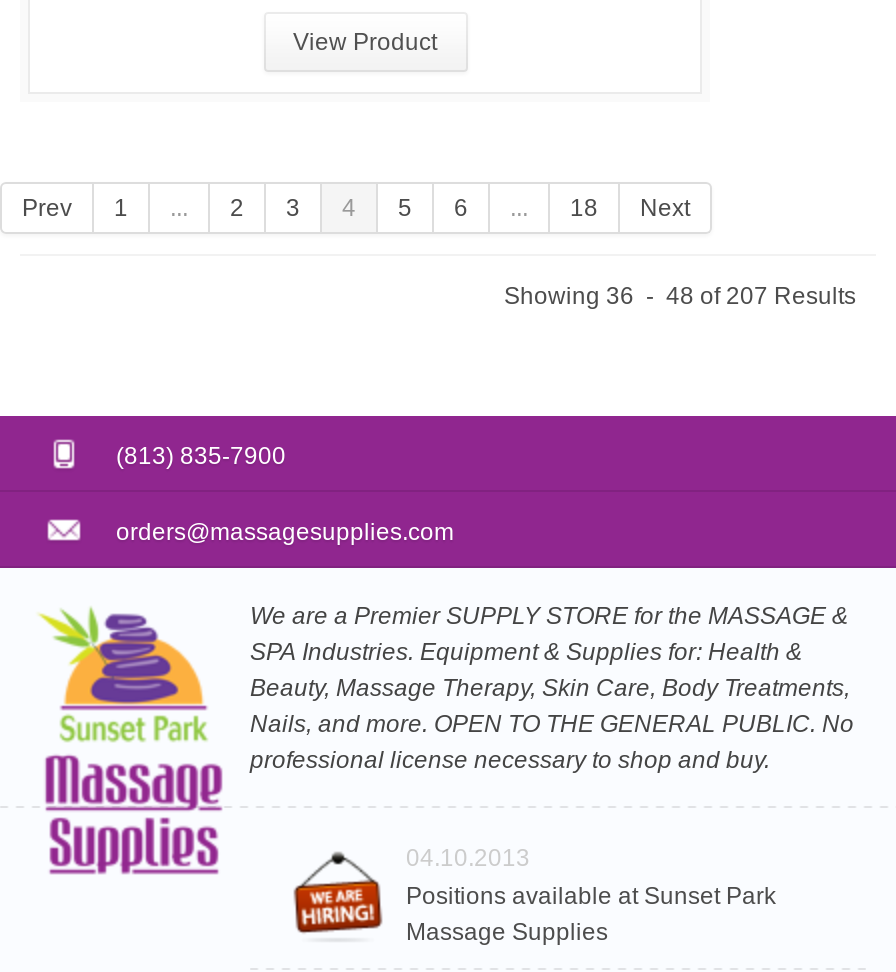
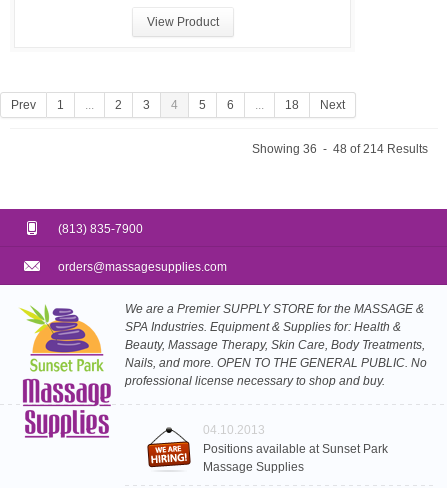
[504,282,856,310] Showing 36 - 48 of 207 Results -> [252,142,428,156] Showing 36 - 48 of 214 Results

